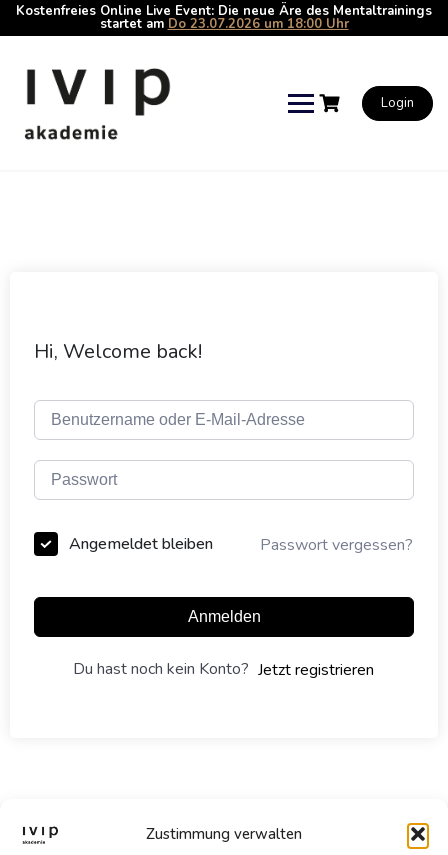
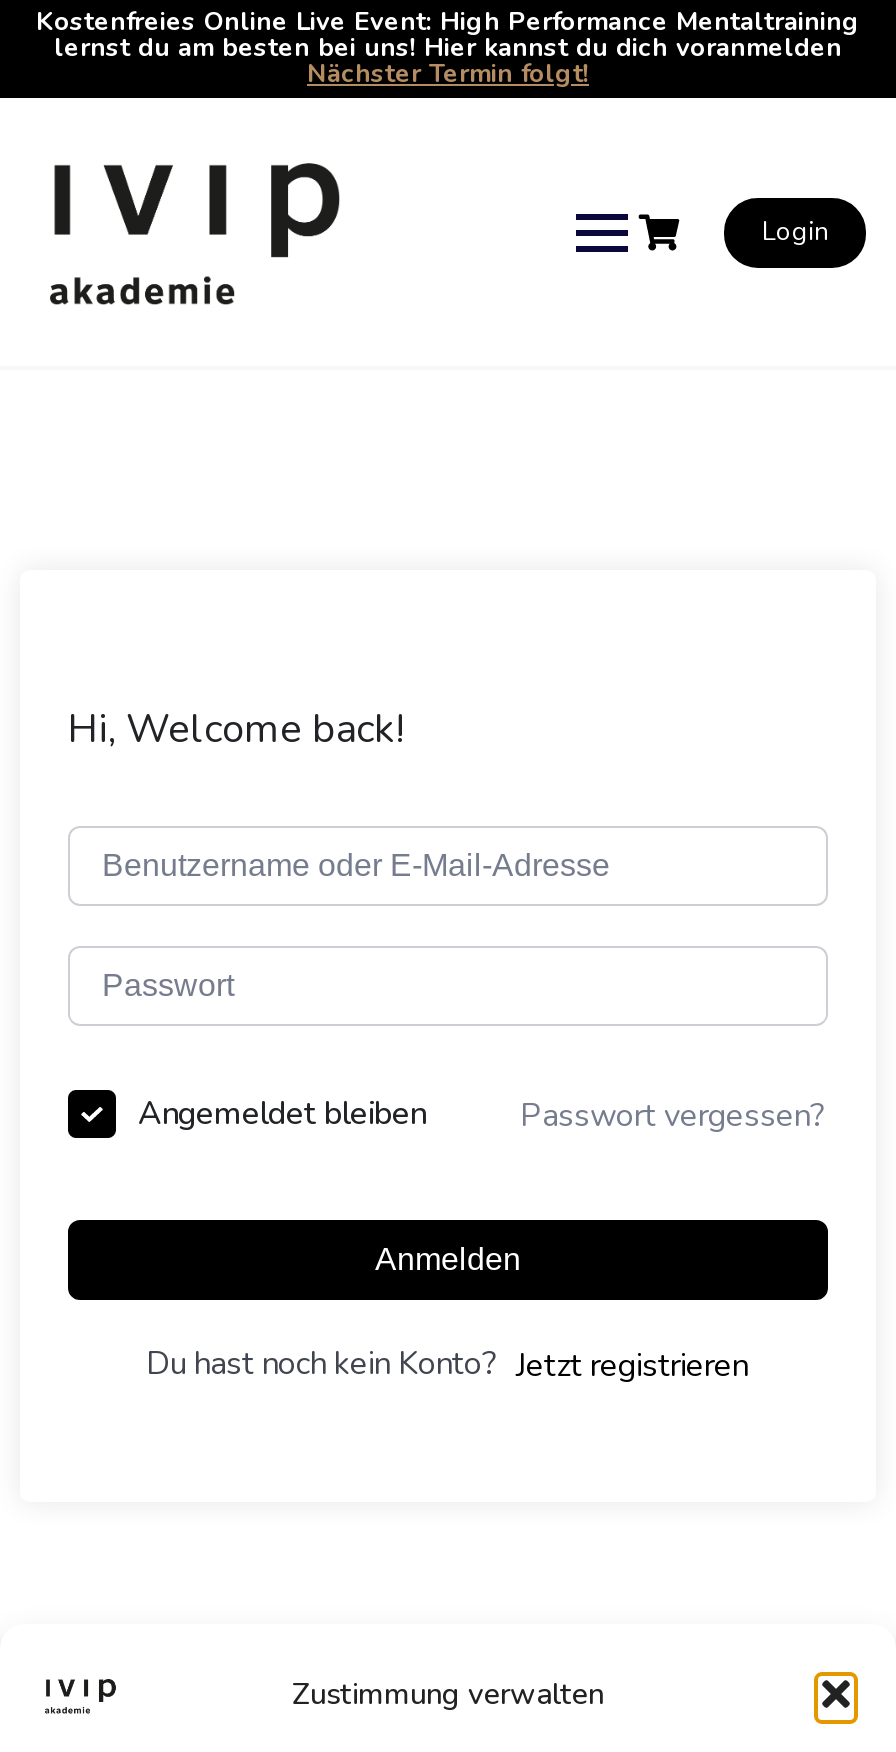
[16,2,432,33] Kostenfreies Online Live Event: Die neue Äre des Mentaltrainings | startet amDo 23.07.2026 um 18:00 Uhr -> [36,4,860,92] Kostenfreies Online Live Event: High Performance Mentaltraining | lernst du am besten bei uns! Hier kannst du dich voranmelden | Nächster Termin folgt!

